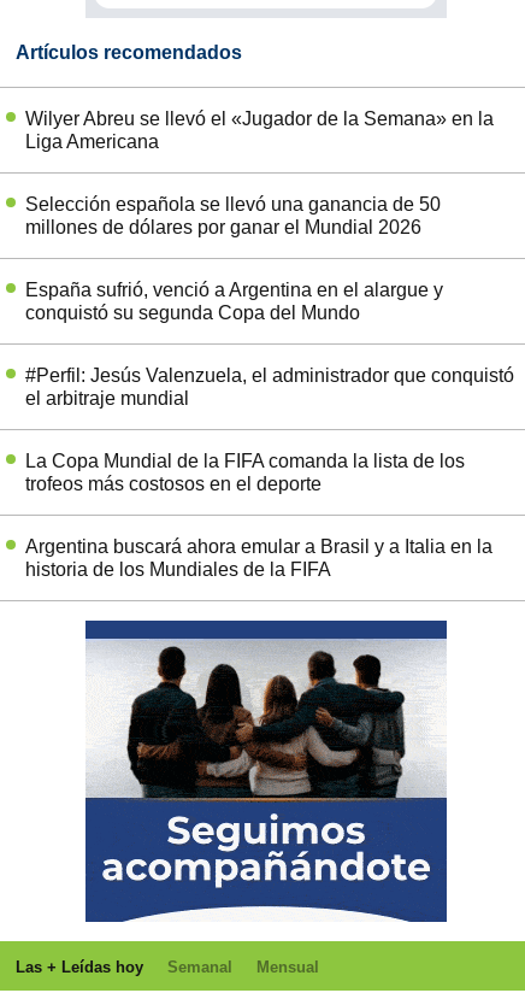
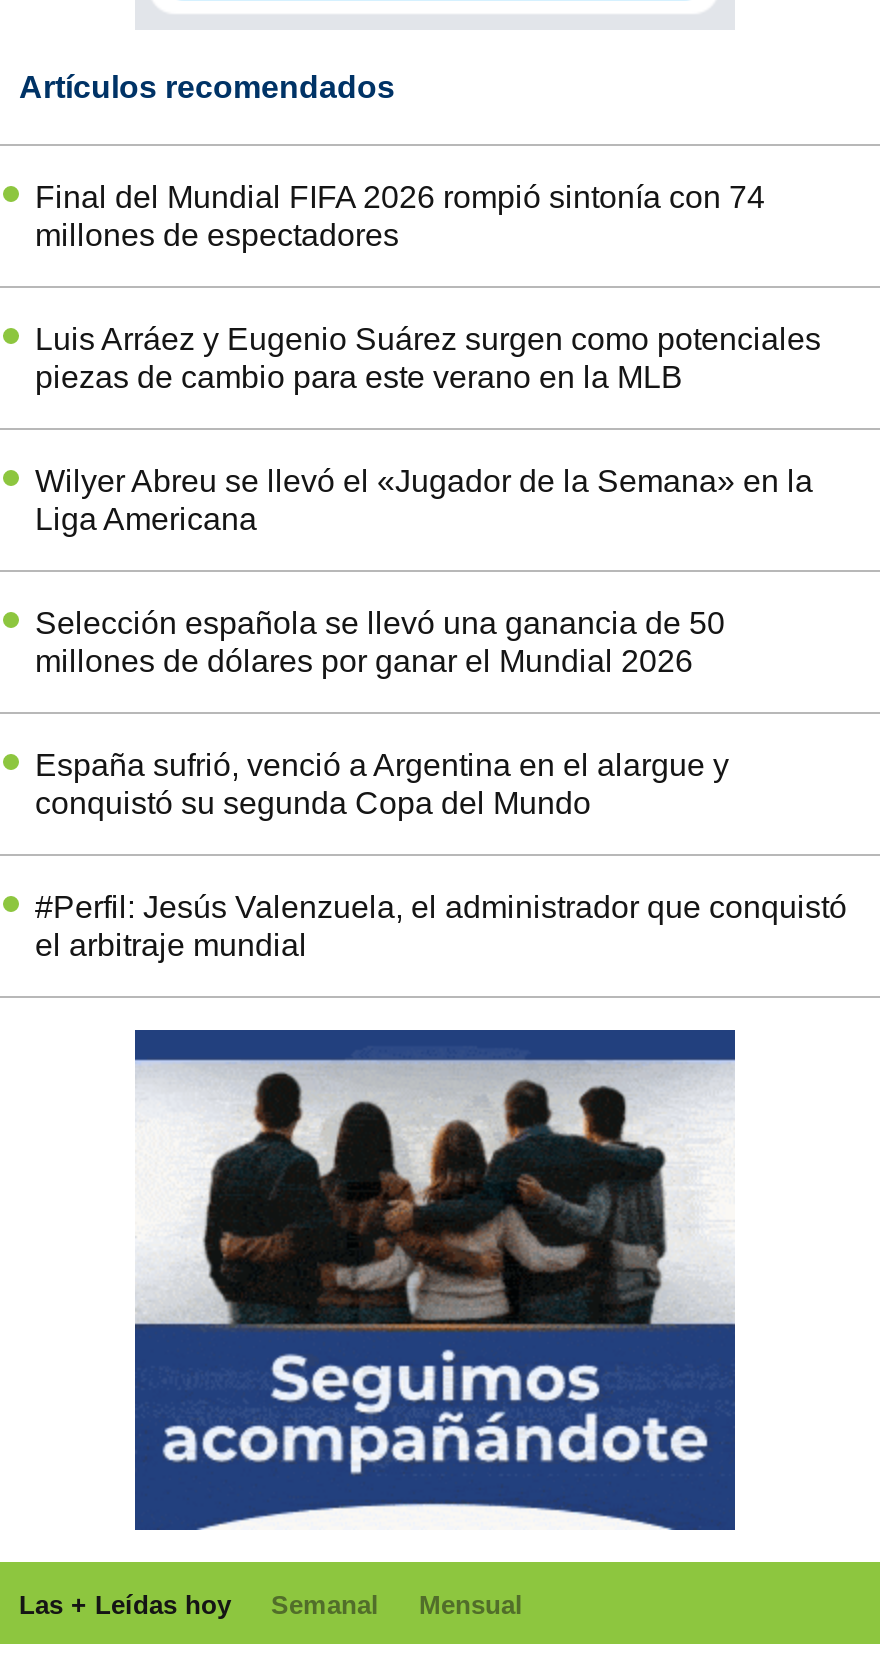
none -> [35,180,821,394] Final del Mundial FIFA 2026 rompió sintonía con 74 | millones de espectadores | Luis Arráez y Eugenio Suárez surgen como potenciales | piezas de cambio para este verano en la MLB
moved [25,108,514,408] -> [35,464,847,962]: Wilyer Abreu se llevó el «Jugador de la Semana» en la | Liga Americana | Selección española se llevó una ganancia de 50 | millones de dólares por ganar el Mundial 2026 | España sufrió, venció a Argentina en el alargue y | conquistó su segunda Copa del Mundo | #Perfil: Jesús Valenzuela, el administrador que conquistó | el arbitraje mundial
[25,451,492,580] La Copa Mundial de la FIFA comanda la lista de los | trofeos más costosos en el deporte | Argentina buscará ahora emular a Brasil y a Italia en la | historia de los Mundiales de la FIFA -> none

